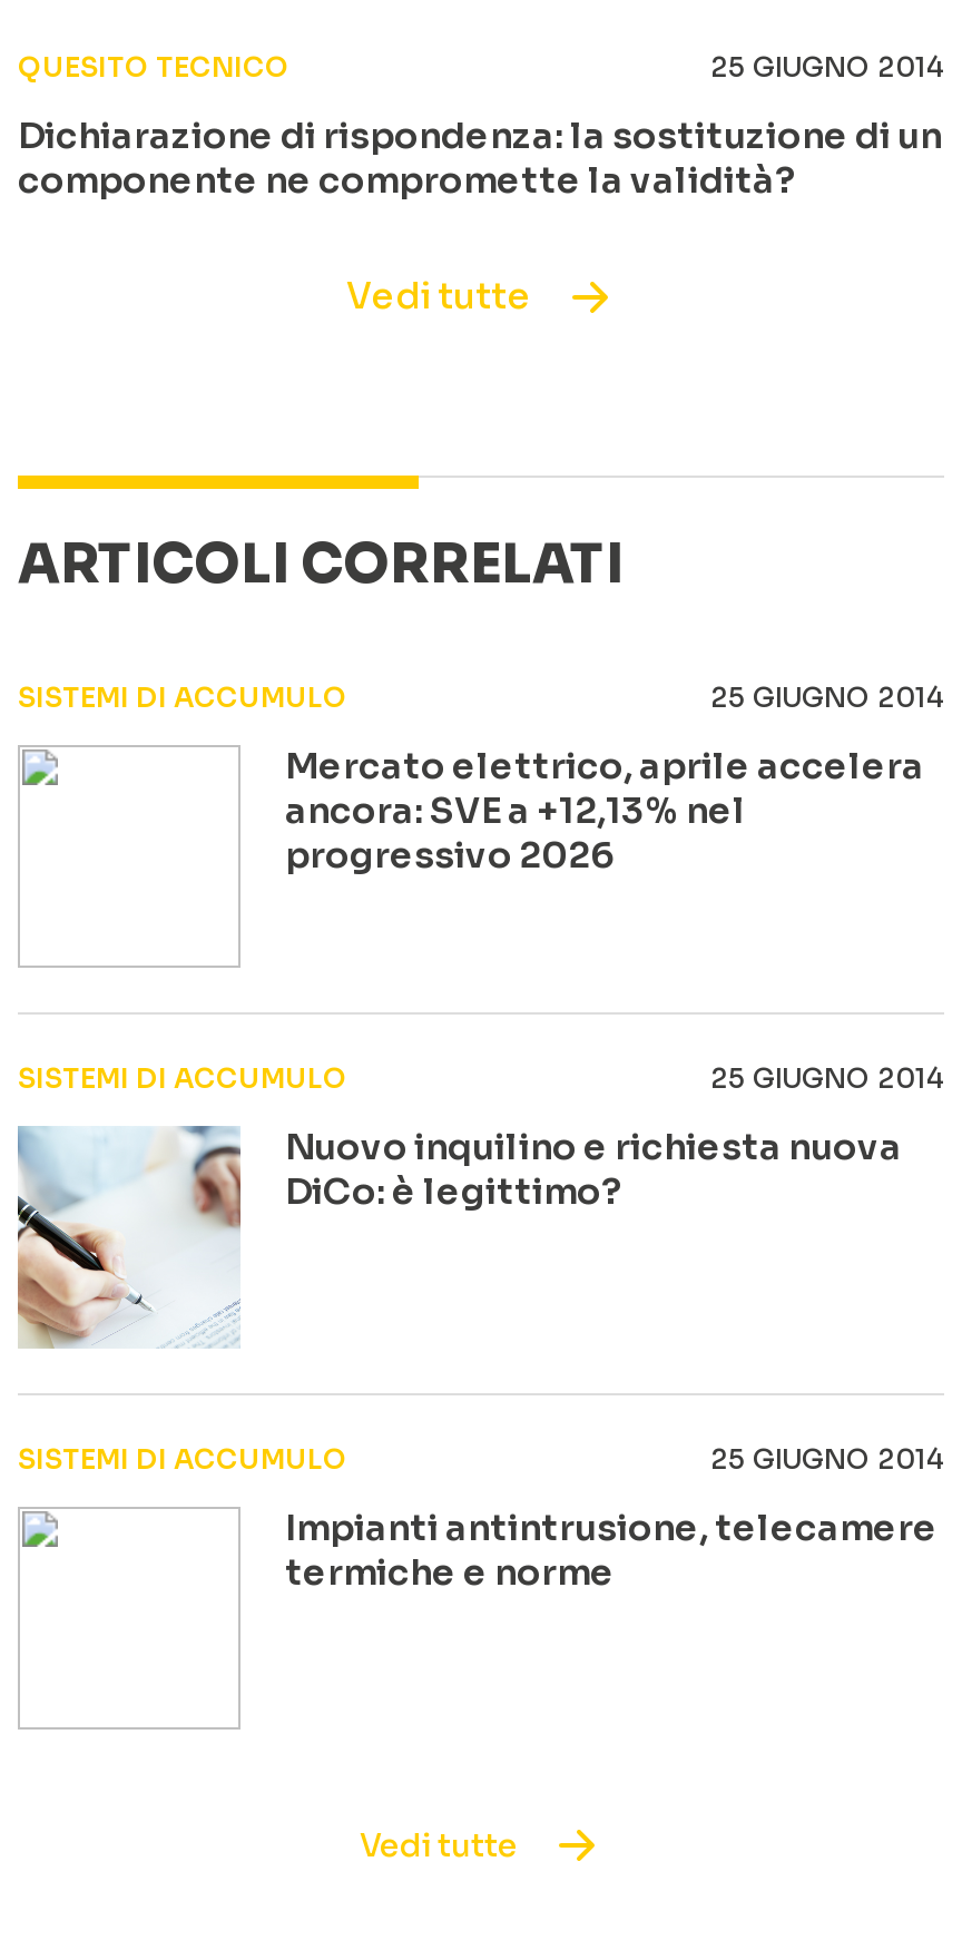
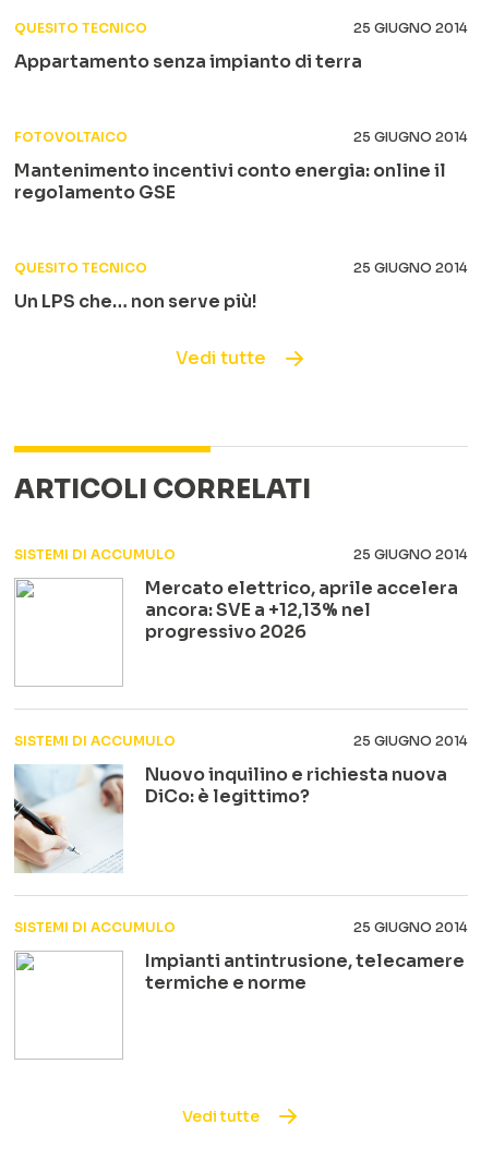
[18,112,942,204] Dichiarazione di rispondenza: la sostituzione di un | componente ne compromette la validità? -> [14,50,468,313] Appartamento senza impianto di terra | FOTOVOLTAICO | 25 GIUGNO 2014 | Mantenimento incentivi conto energia: online il | regolamento GSE | QUESITO TECNICO | 25 GIUGNO 2014 | Un LPS che… non serve più!

